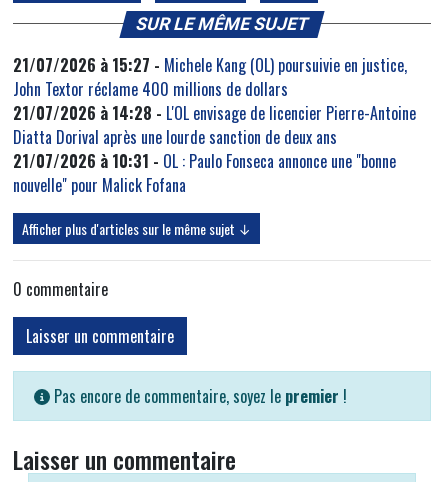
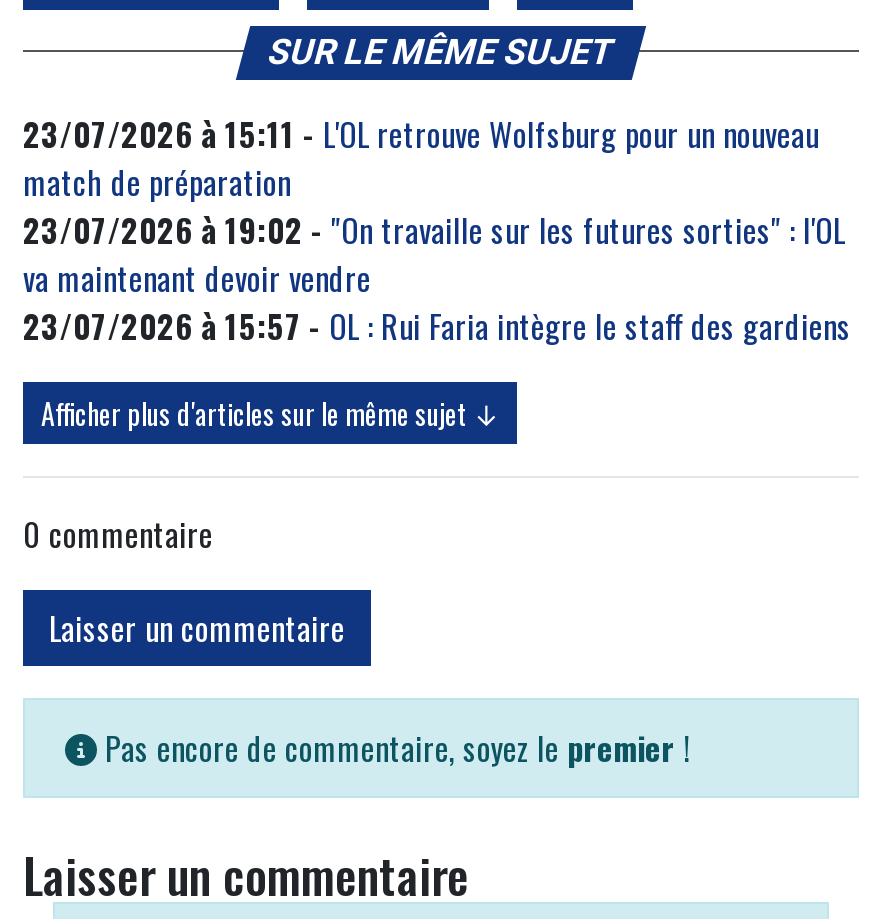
[13,53,416,197] 21/07/2026 à 15:27 - Michele Kang (OL) poursuivie en justice, | John Textor réclame 400 millions de dollars | 21/07/2026 à 14:28 - L'OL envisage de licencier Pierre-Antoine | Diatta Dorival après une lourde sanction de deux ans | 21/07/2026 à 10:31 - OL : Paulo Fonseca annonce une "bonne | nouvelle" pour Malick Fofana -> [23,109,851,349] 23/07/2026 à 15:11 - L'OL retrouve Wolfsburg pour un nouveau | match de préparation | 23/07/2026 à 19:02 - "On travaille sur les futures sorties" : l'OL | va maintenant devoir vendre | 23/07/2026 à 15:57 - OL : Rui Faria intègre le staff des gardiens

